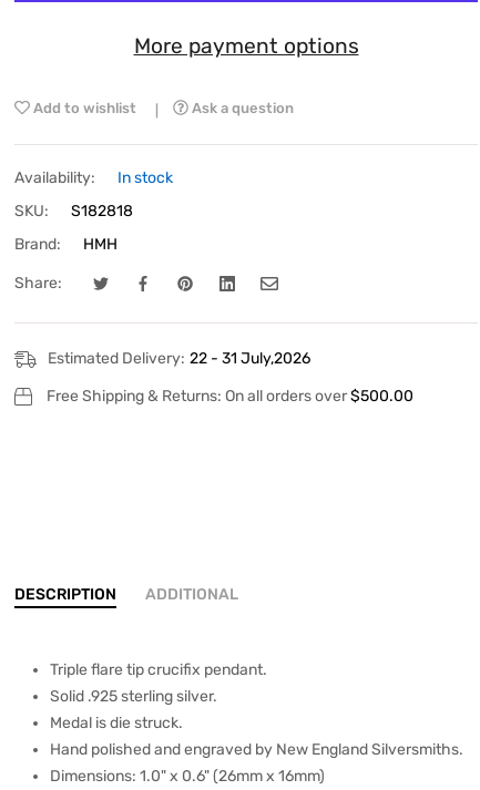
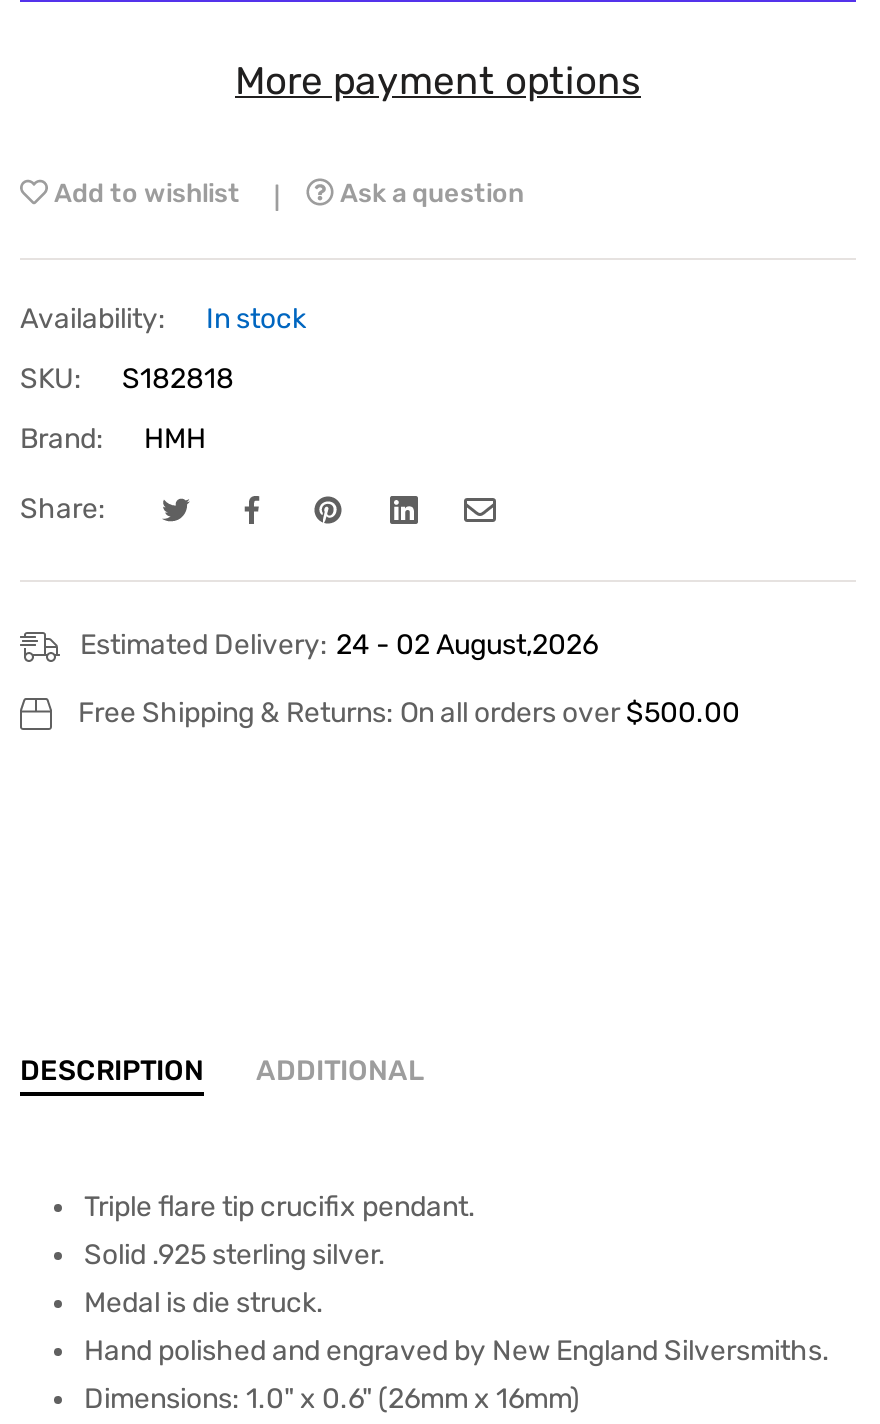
[48,349,310,368] Estimated Delivery: 22 - 31 July,2026 -> [80,627,598,661] Estimated Delivery: 24 - 02 August,2026

